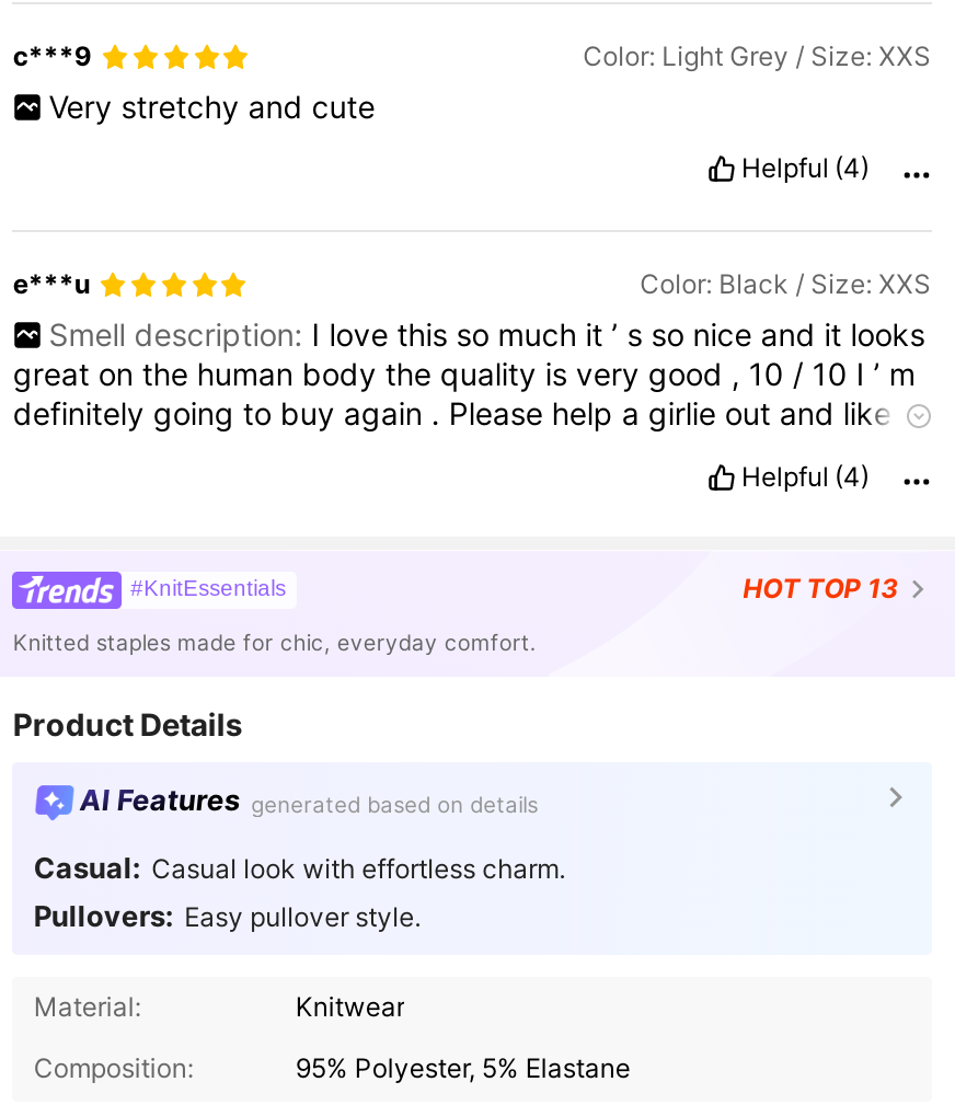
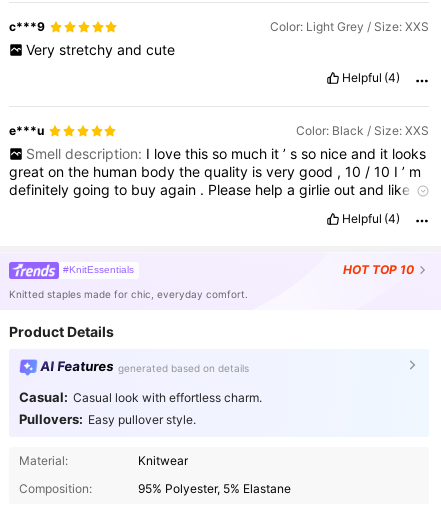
[743,572,898,605] HOT TOP 13 -> [343,262,414,277] HOT TOP 10

